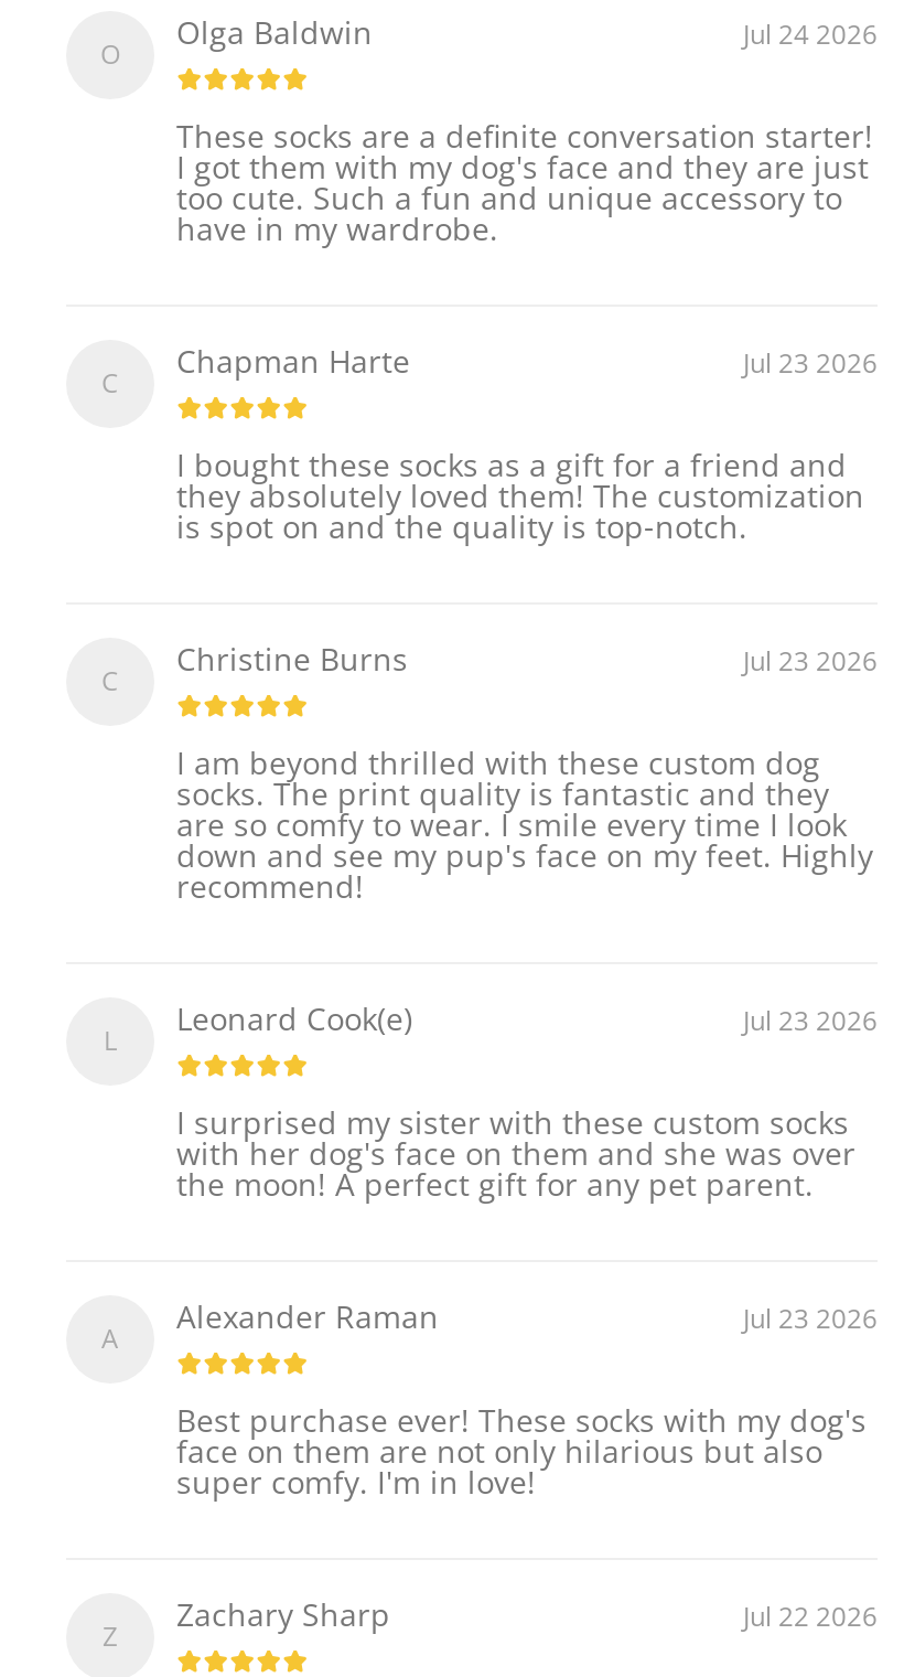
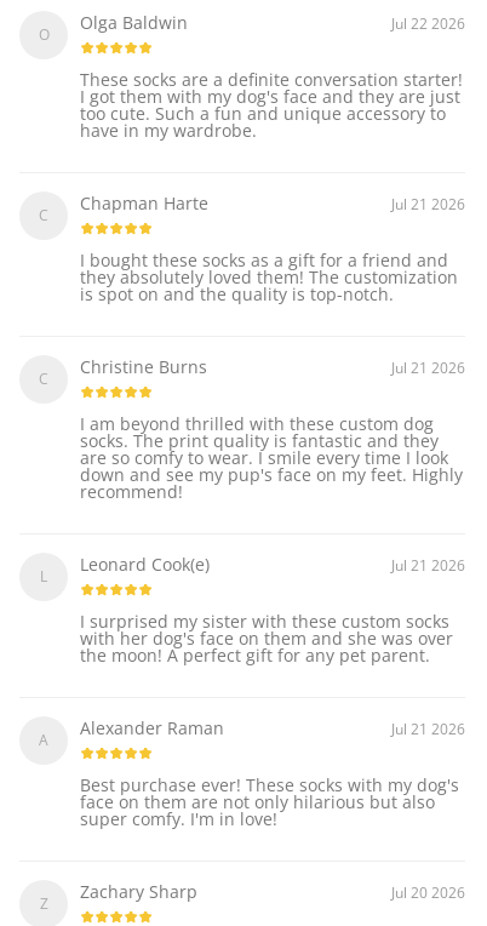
[743,16,878,54] Jul 24 2026 -> [391,14,465,34] Jul 22 2026
[743,345,878,382] Jul 23 2026 -> [391,194,465,215] Jul 21 2026
[743,643,878,680] Jul 23 2026 -> [391,358,465,379] Jul 21 2026
[743,1002,878,1040] Jul 23 2026 -> [391,555,465,576] Jul 21 2026
[743,1300,878,1338] Jul 23 2026 -> [391,719,465,740] Jul 21 2026
[743,1598,878,1636] Jul 22 2026 -> [391,883,465,903] Jul 20 2026

